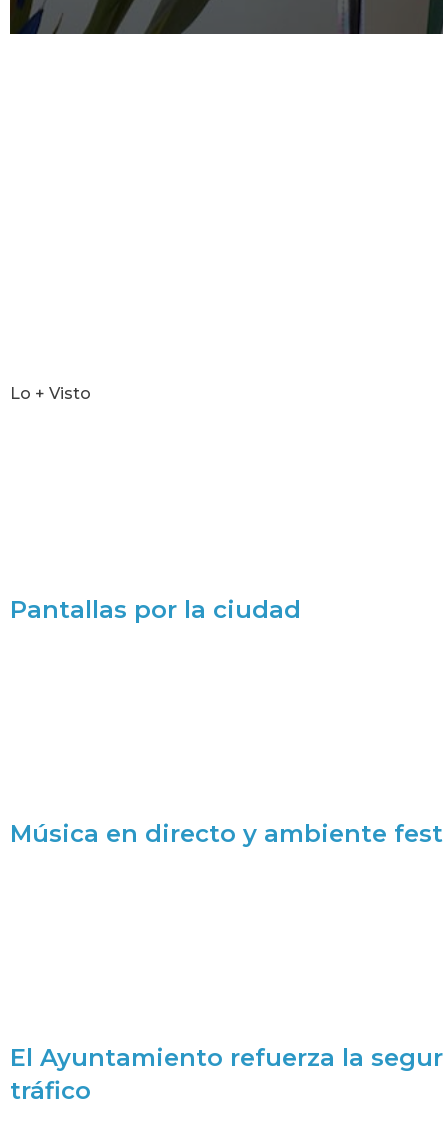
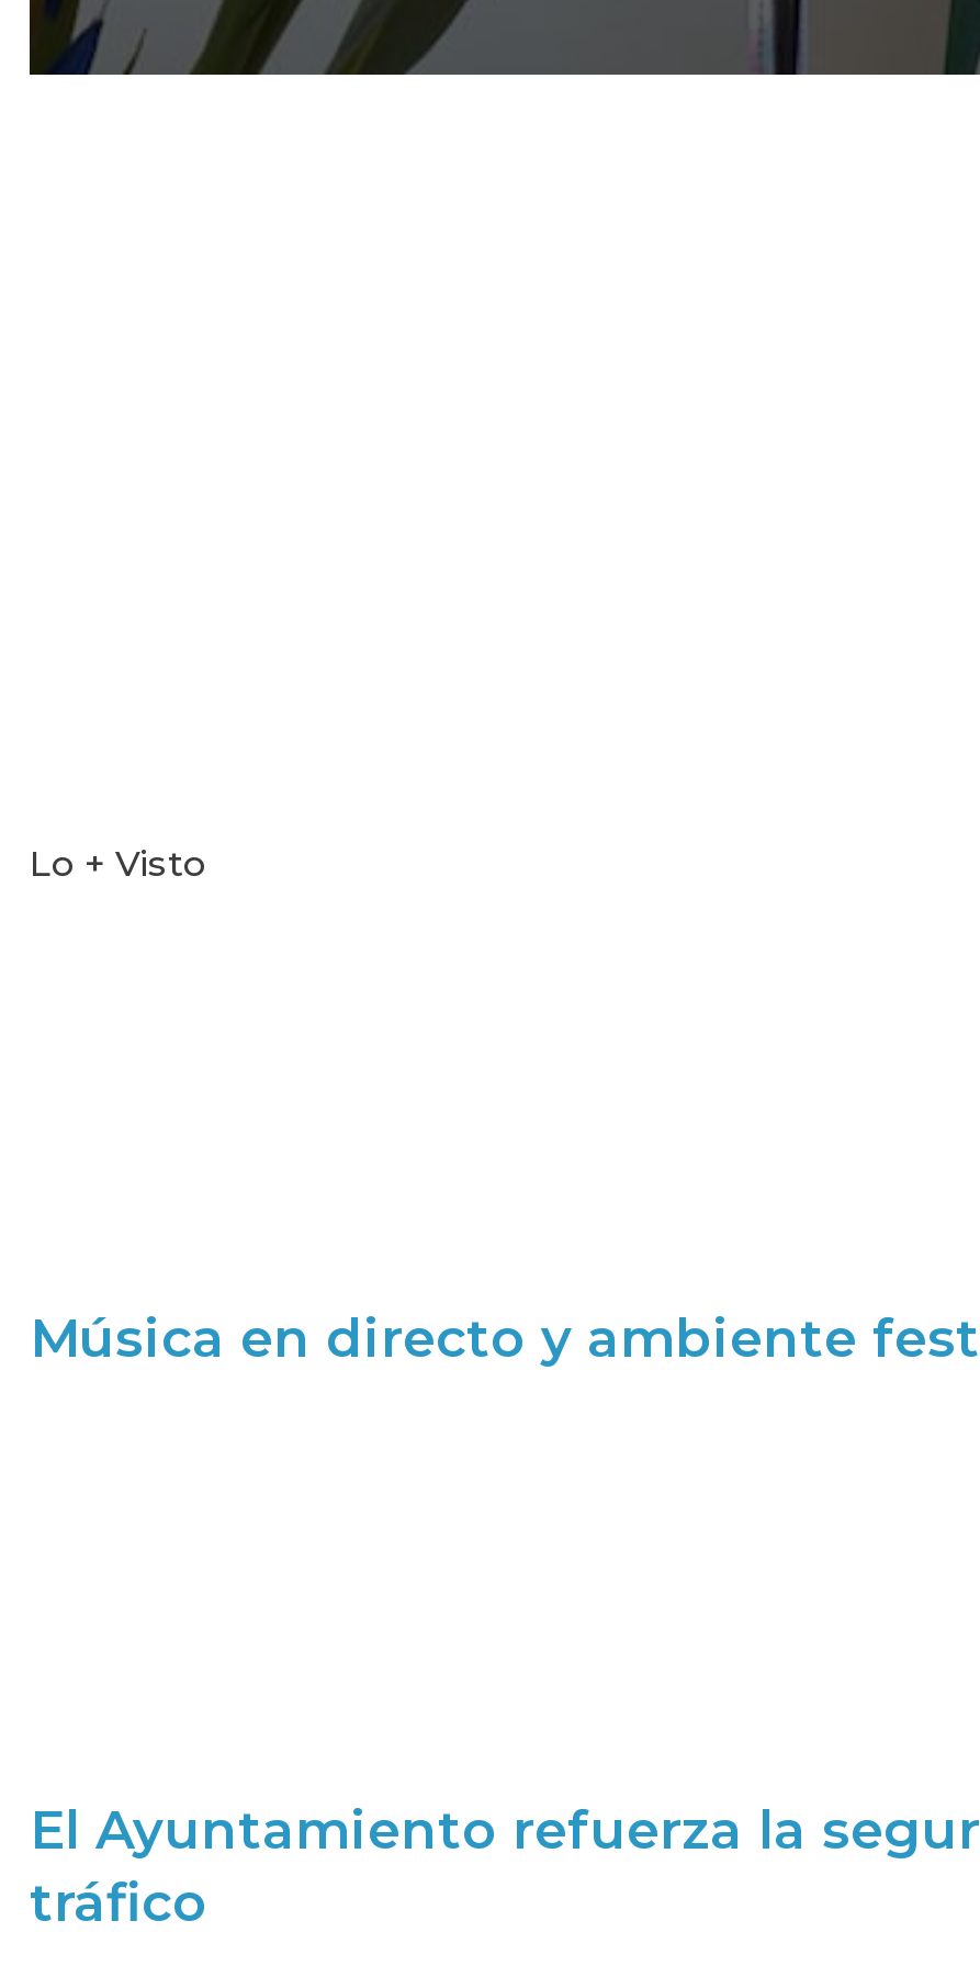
[10,595,301,624] Pantallas por la ciudad -> none

